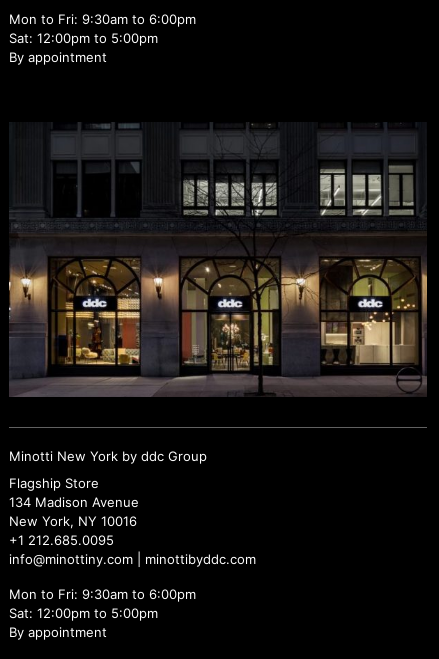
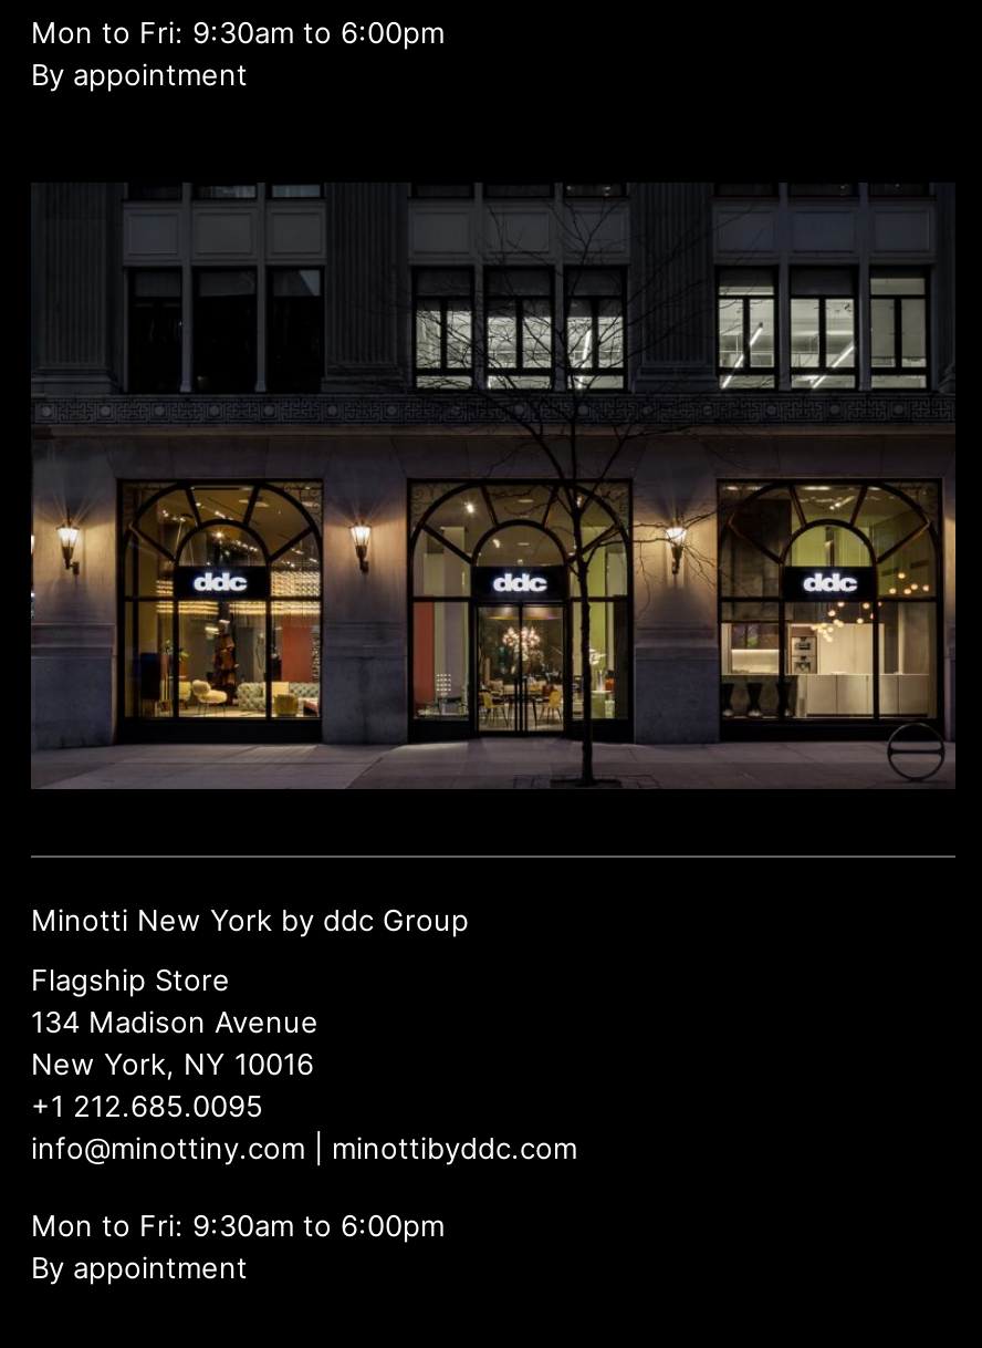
[9,30,158,46] Sat: 12:00pm to 5:00pm -> none
[9,605,158,621] Sat: 12:00pm to 5:00pm -> none

